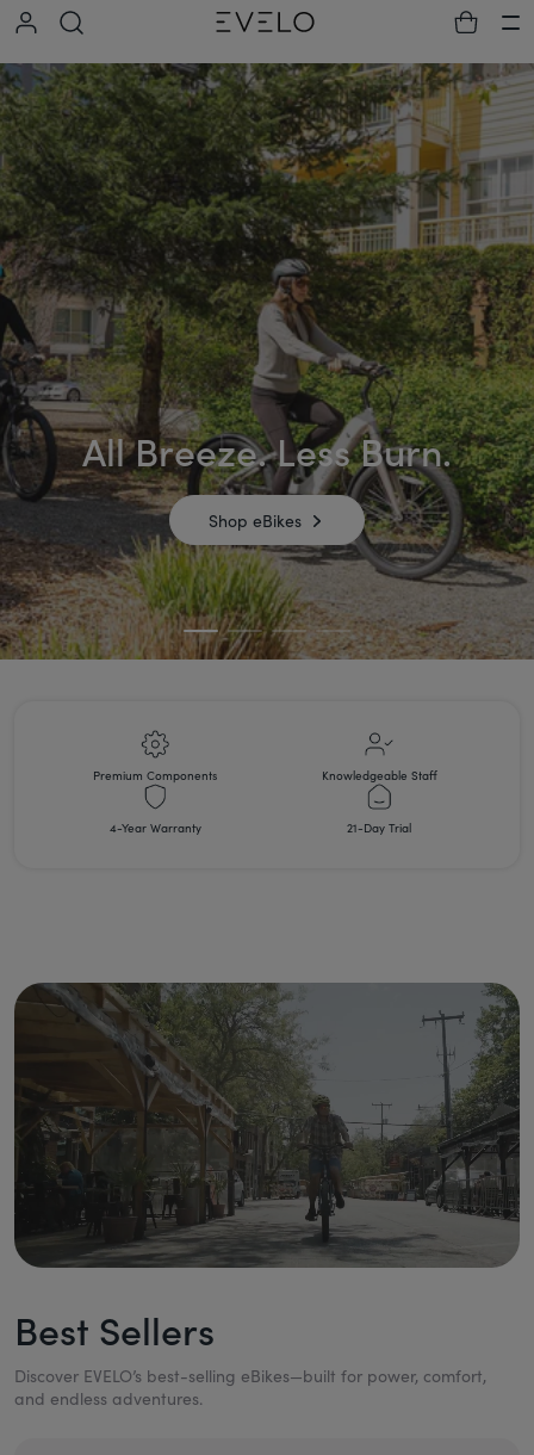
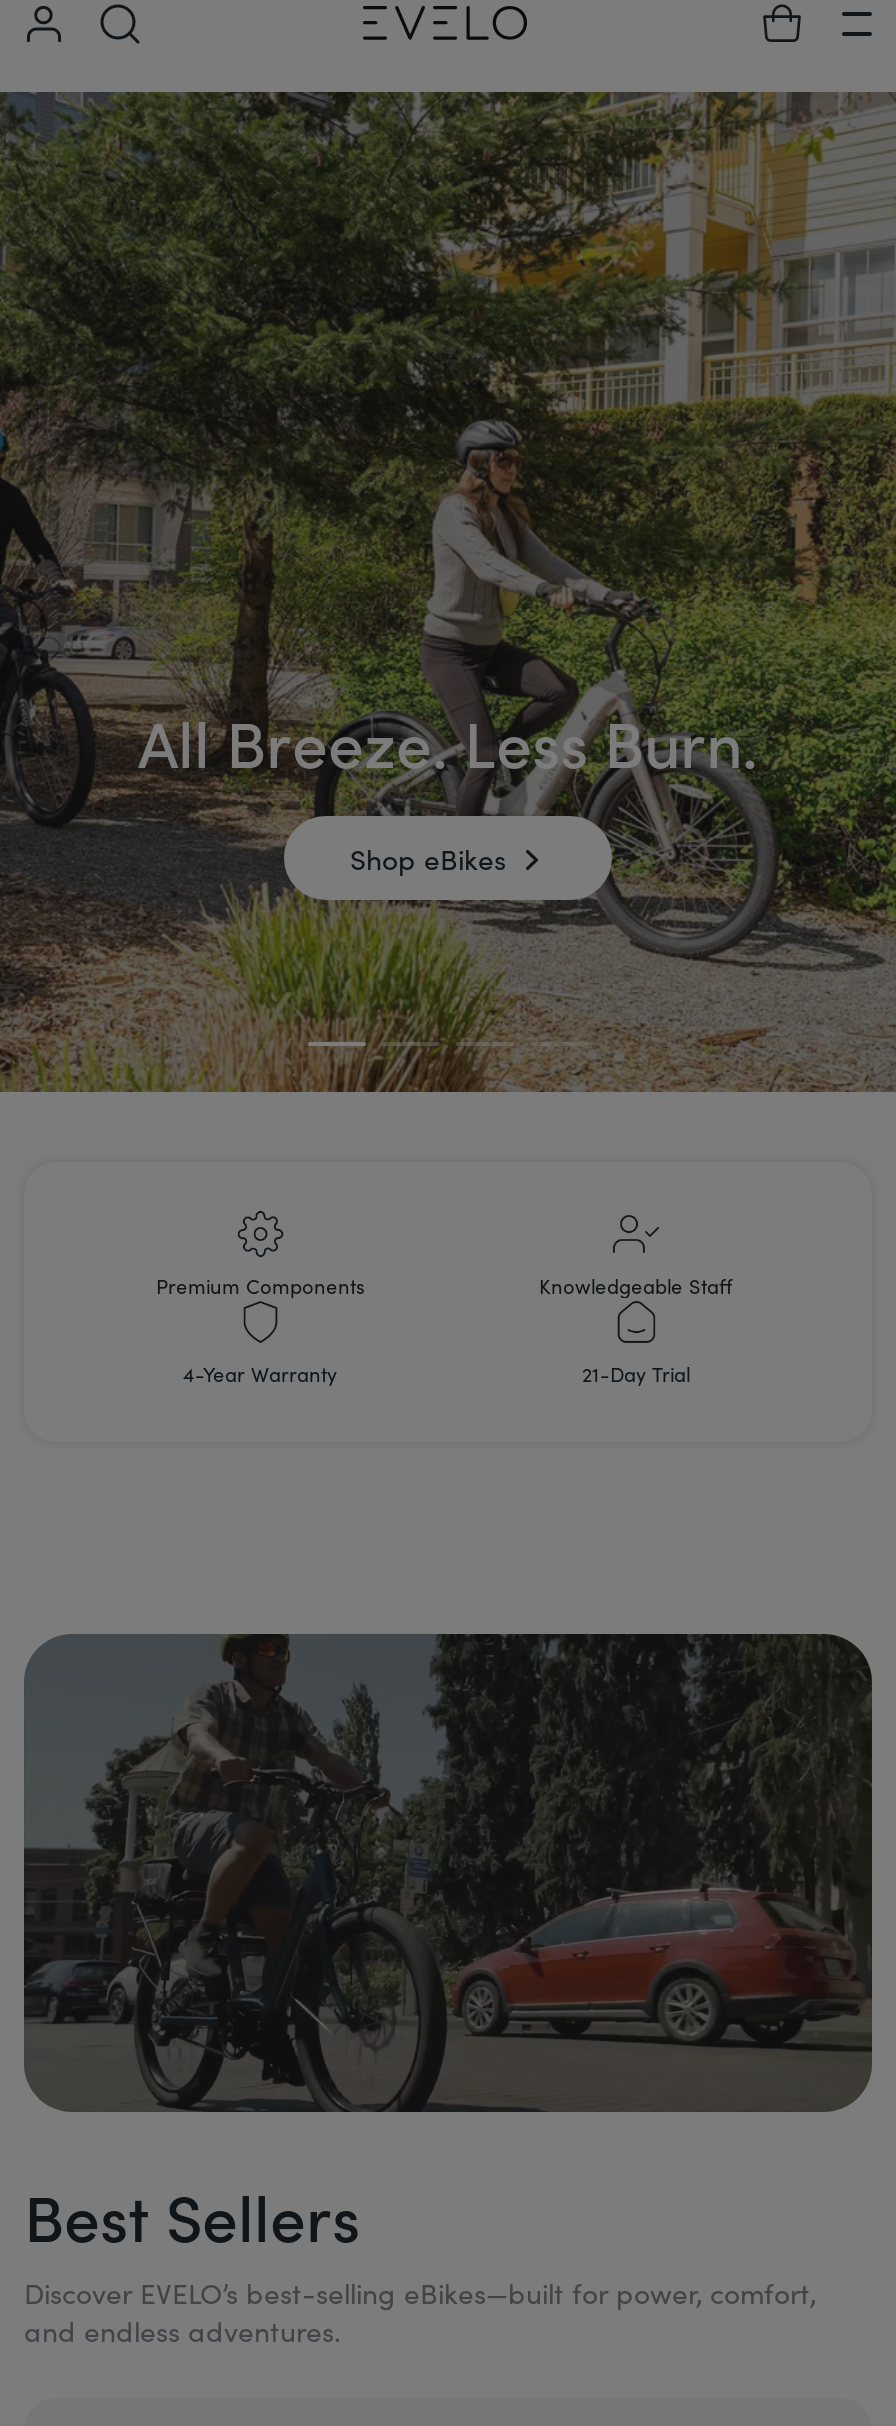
[13,982,520,1268] [image] -> [24,1634,872,2112] [image]

